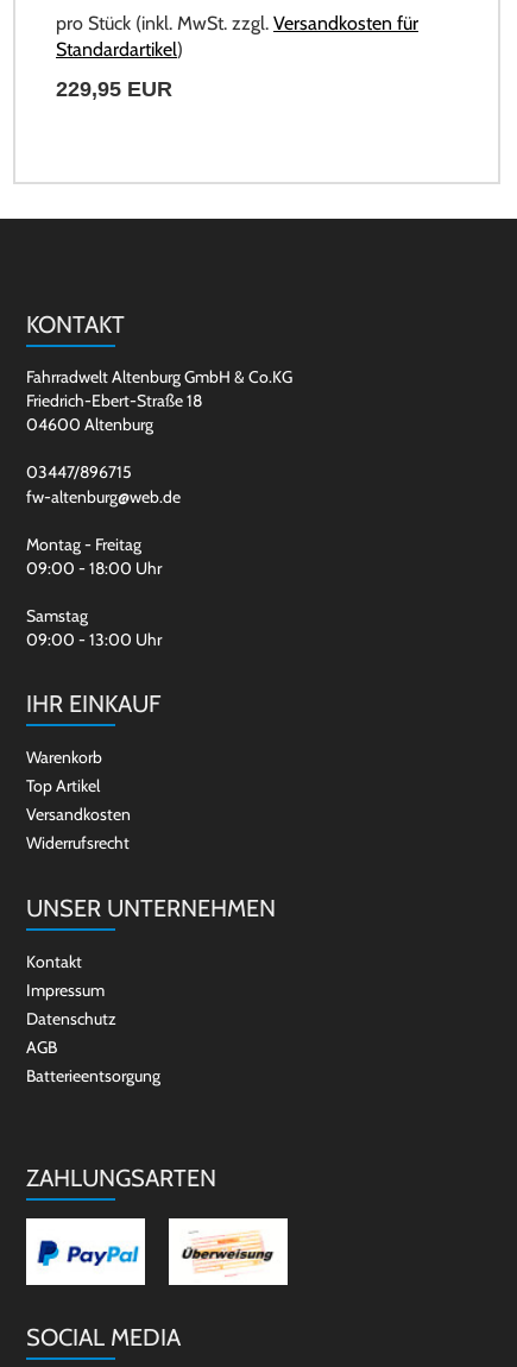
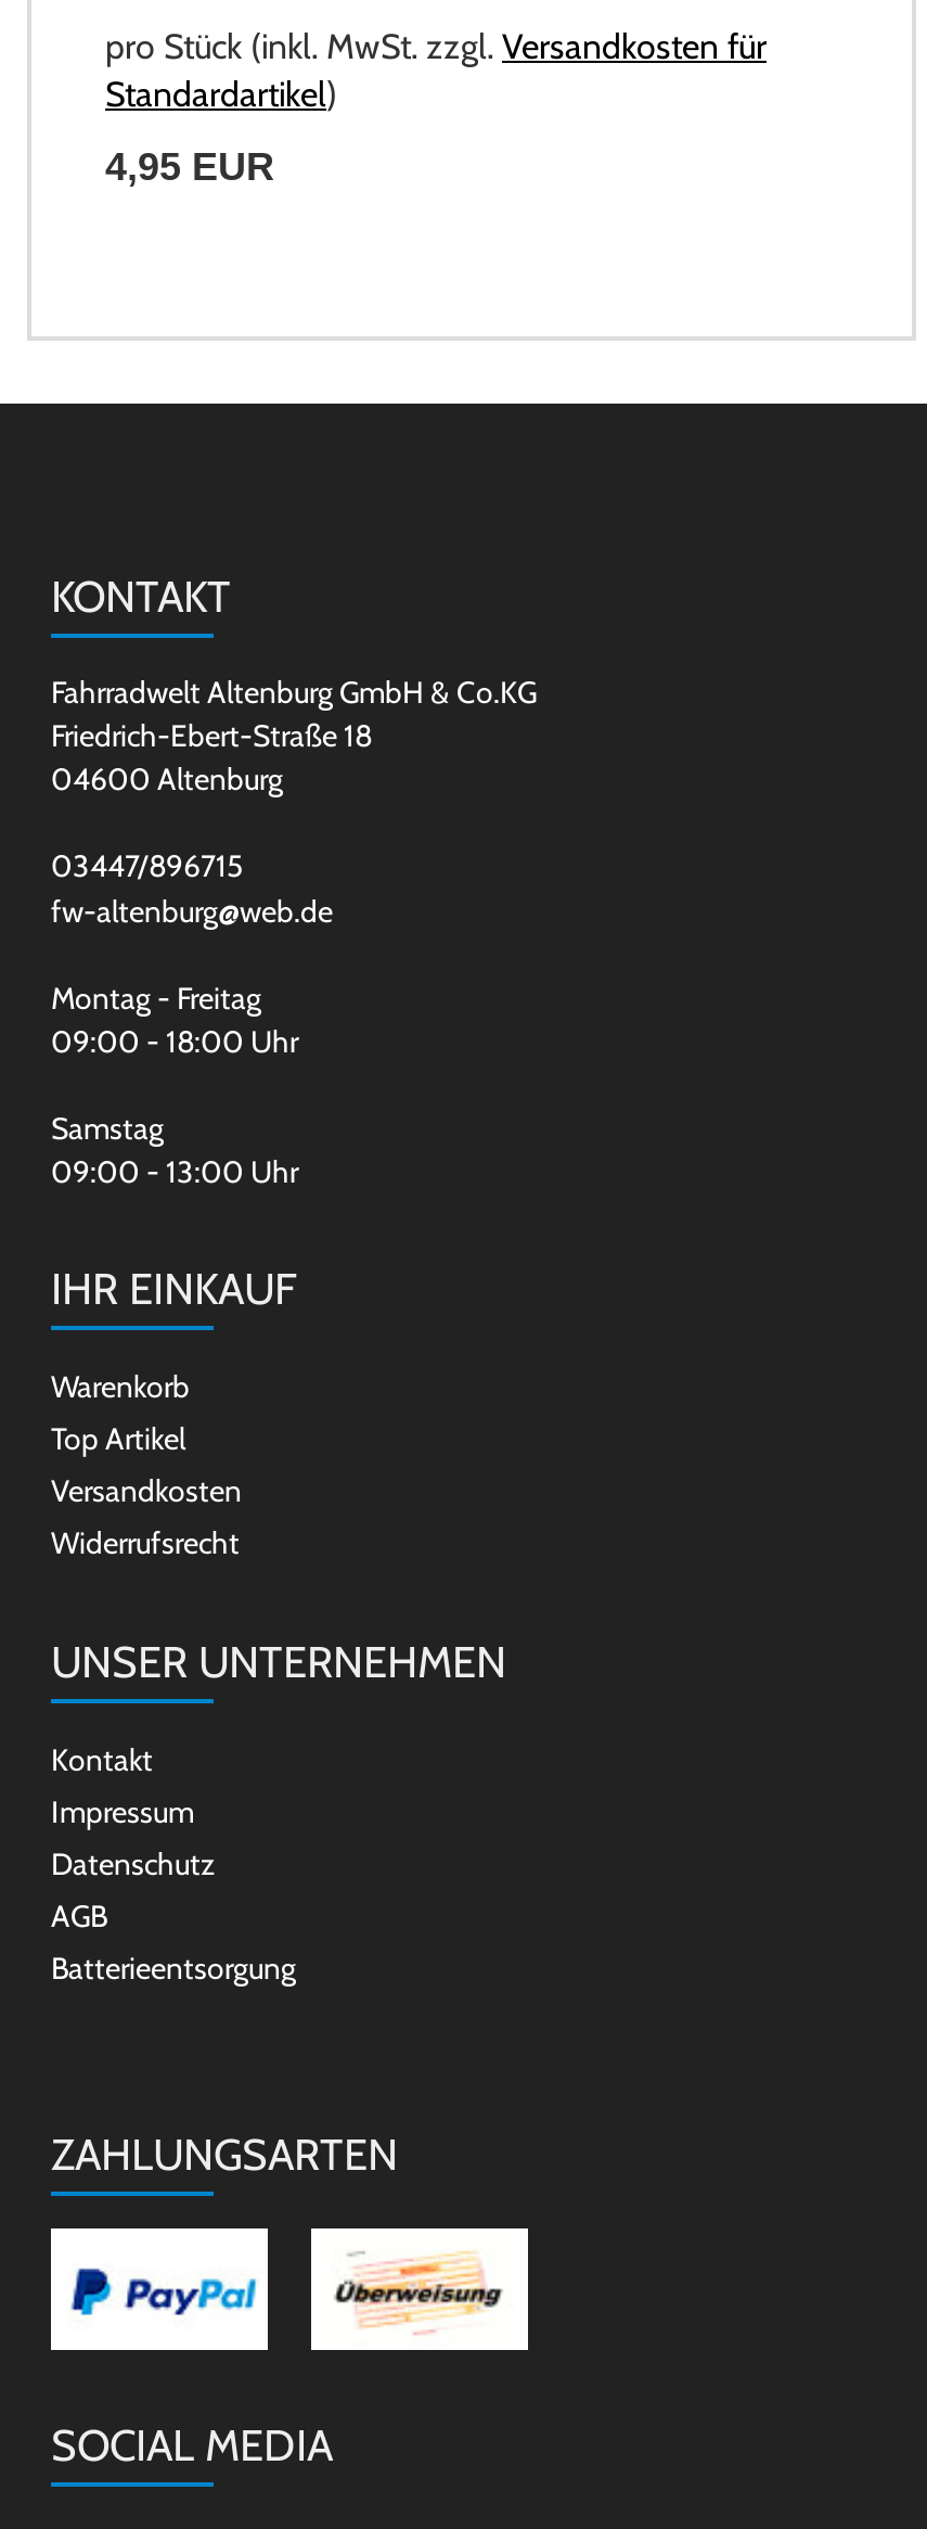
[56,77,172,100] 229,95 EUR -> [105,144,274,188] 4,95 EUR

